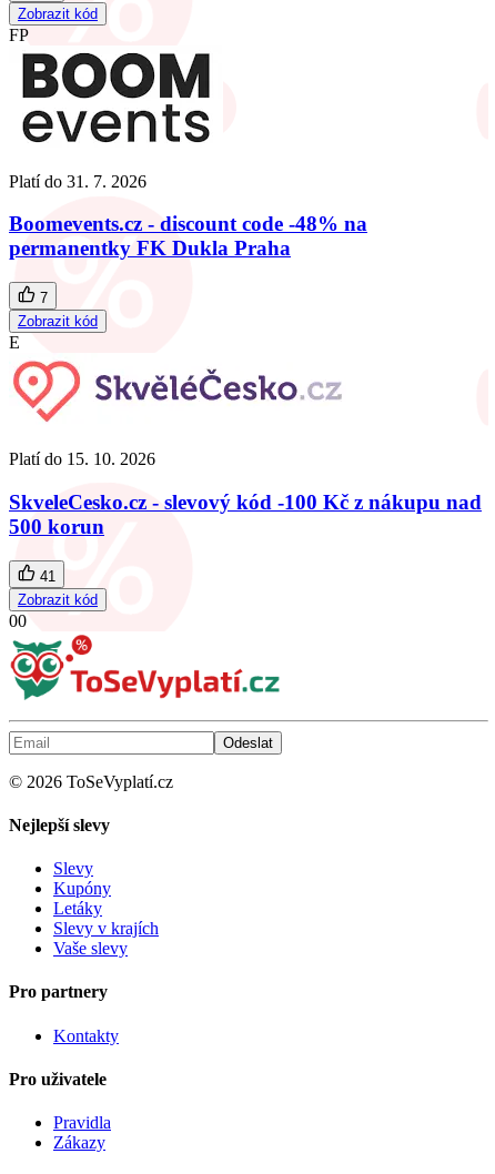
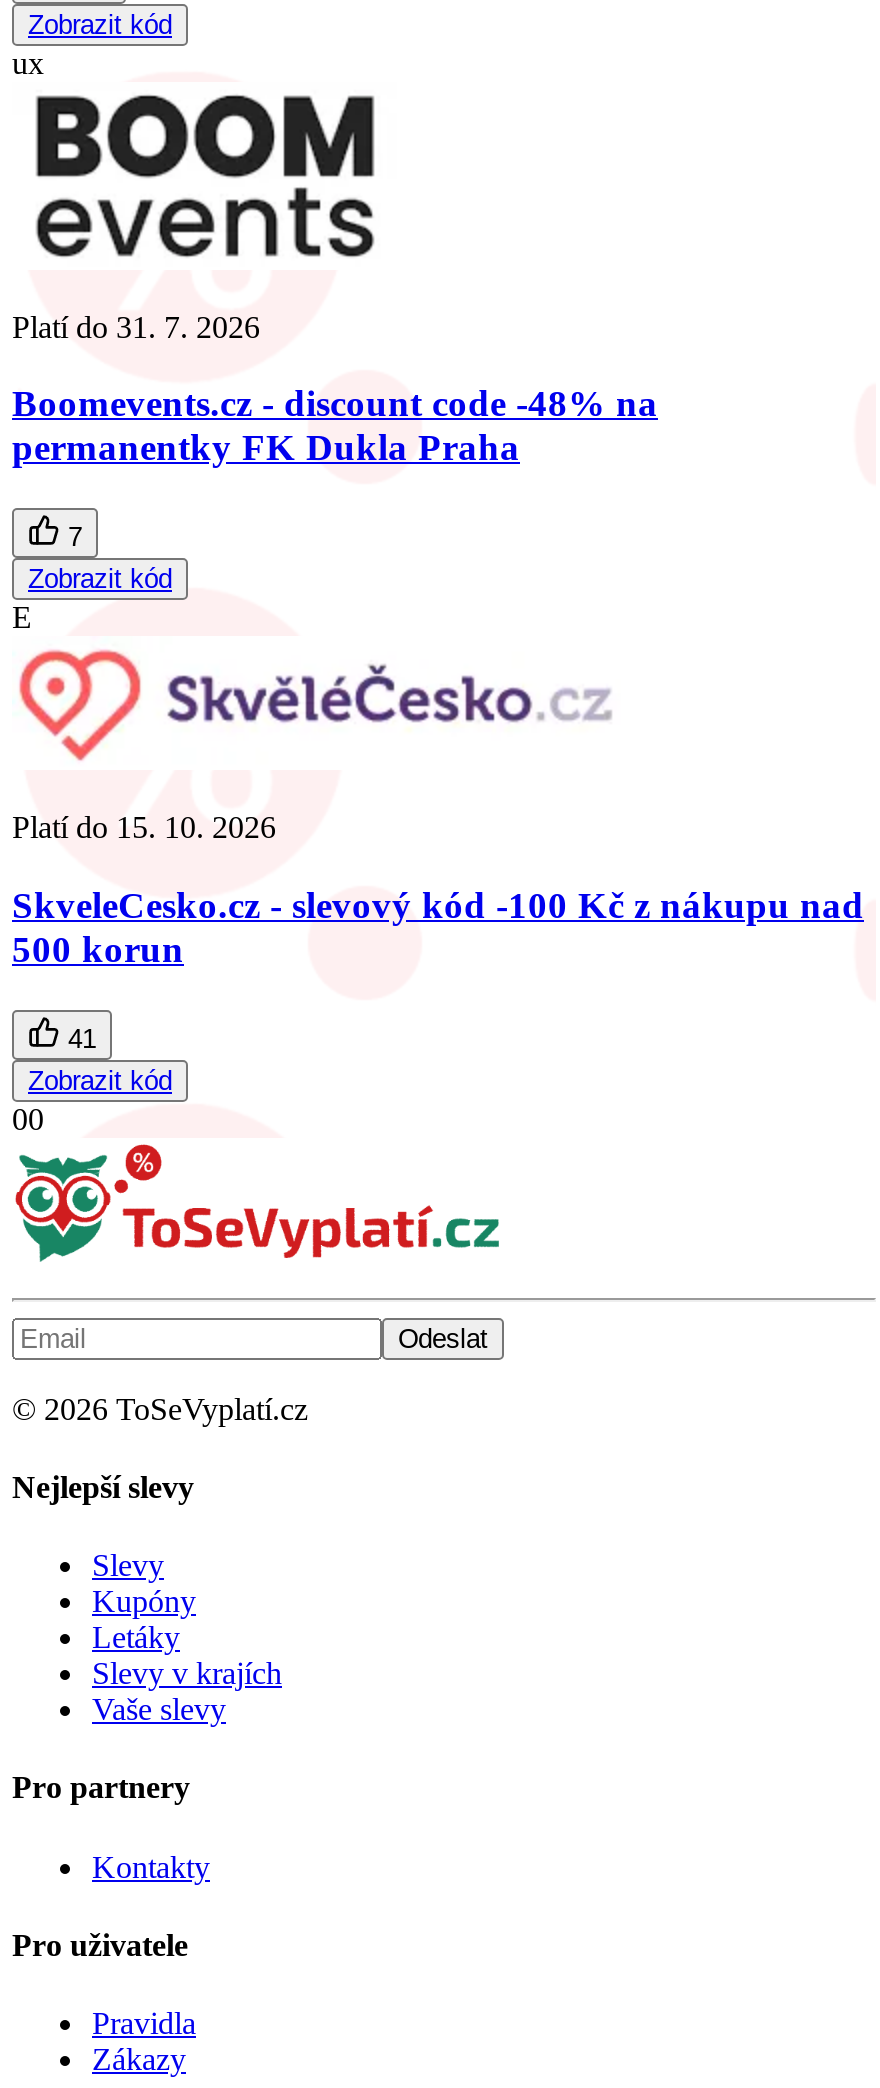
[9,25,29,44] FP -> [12,46,44,80] ux

